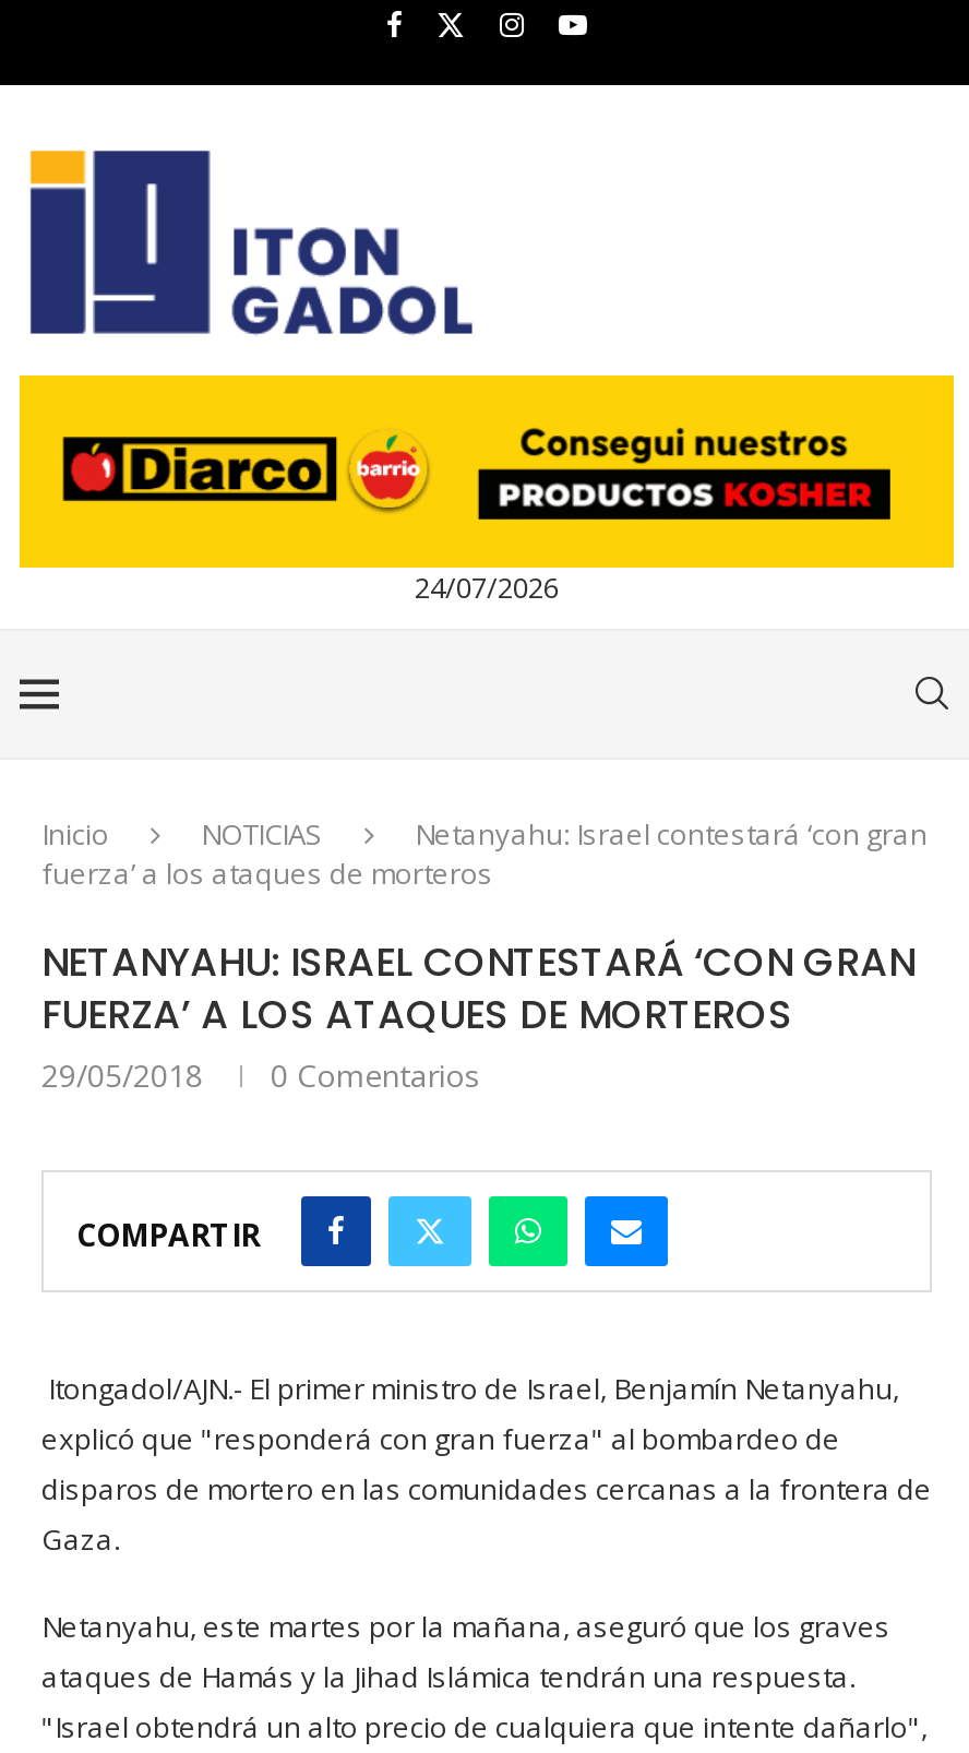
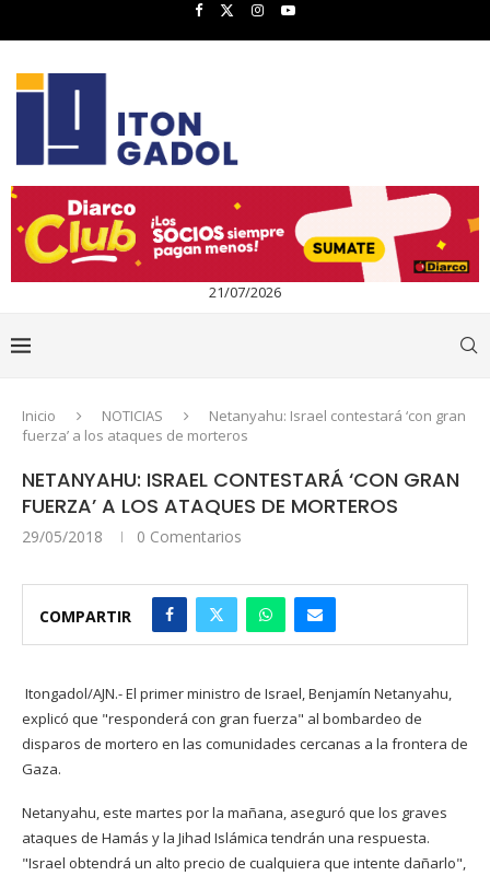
[17,373,956,606] [image] | 24/07/2026 -> [10,185,480,302] [image] | 21/07/2026

